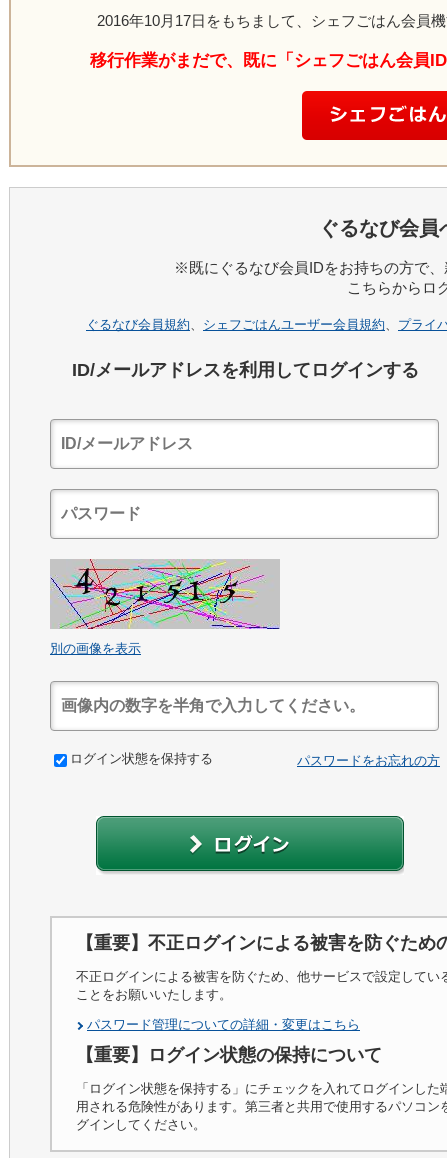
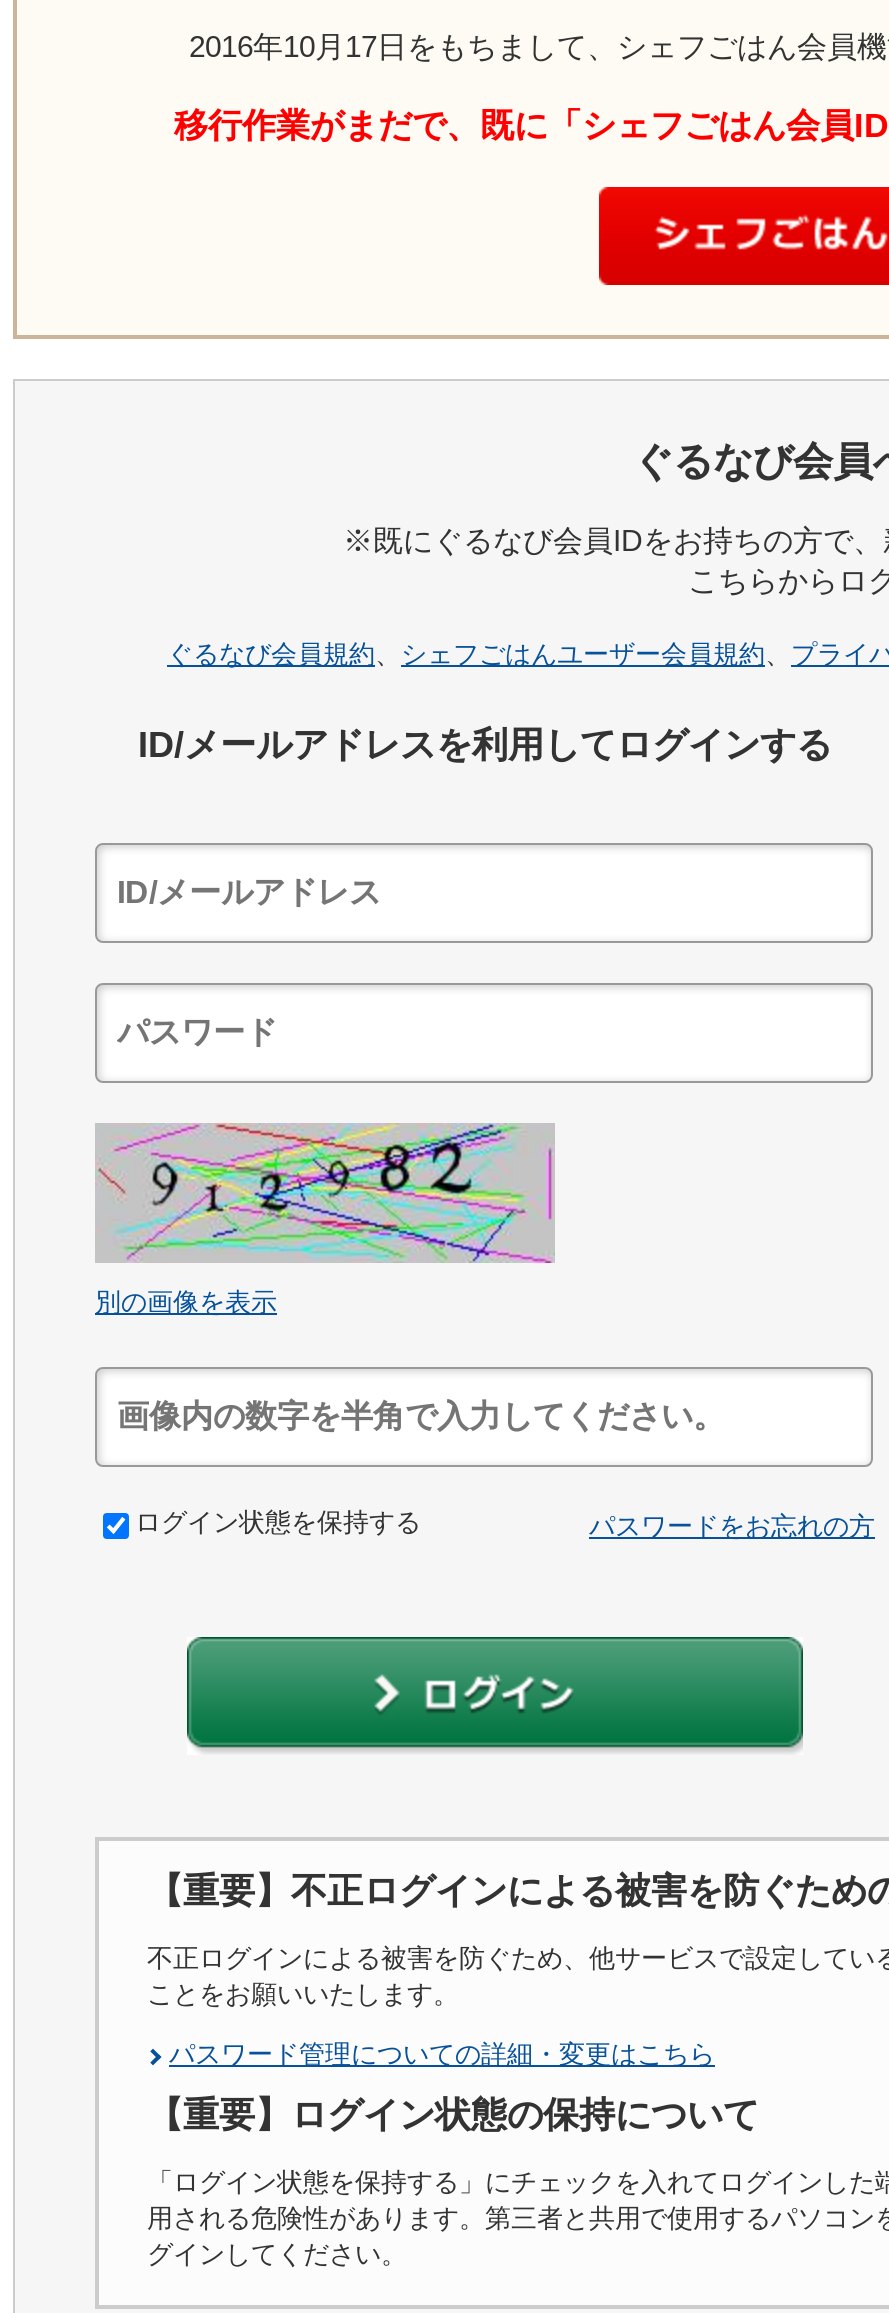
[51,559,279,630] [image] -> [99,1123,553,1263] [image]

